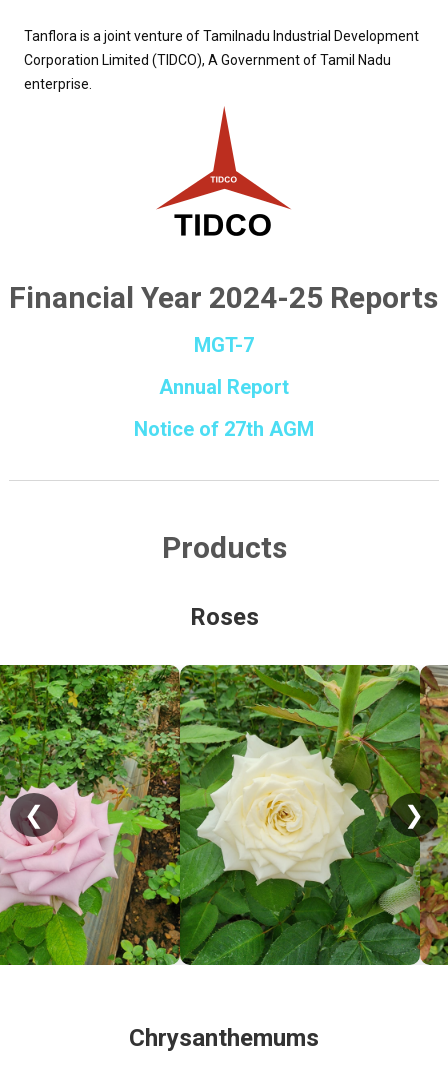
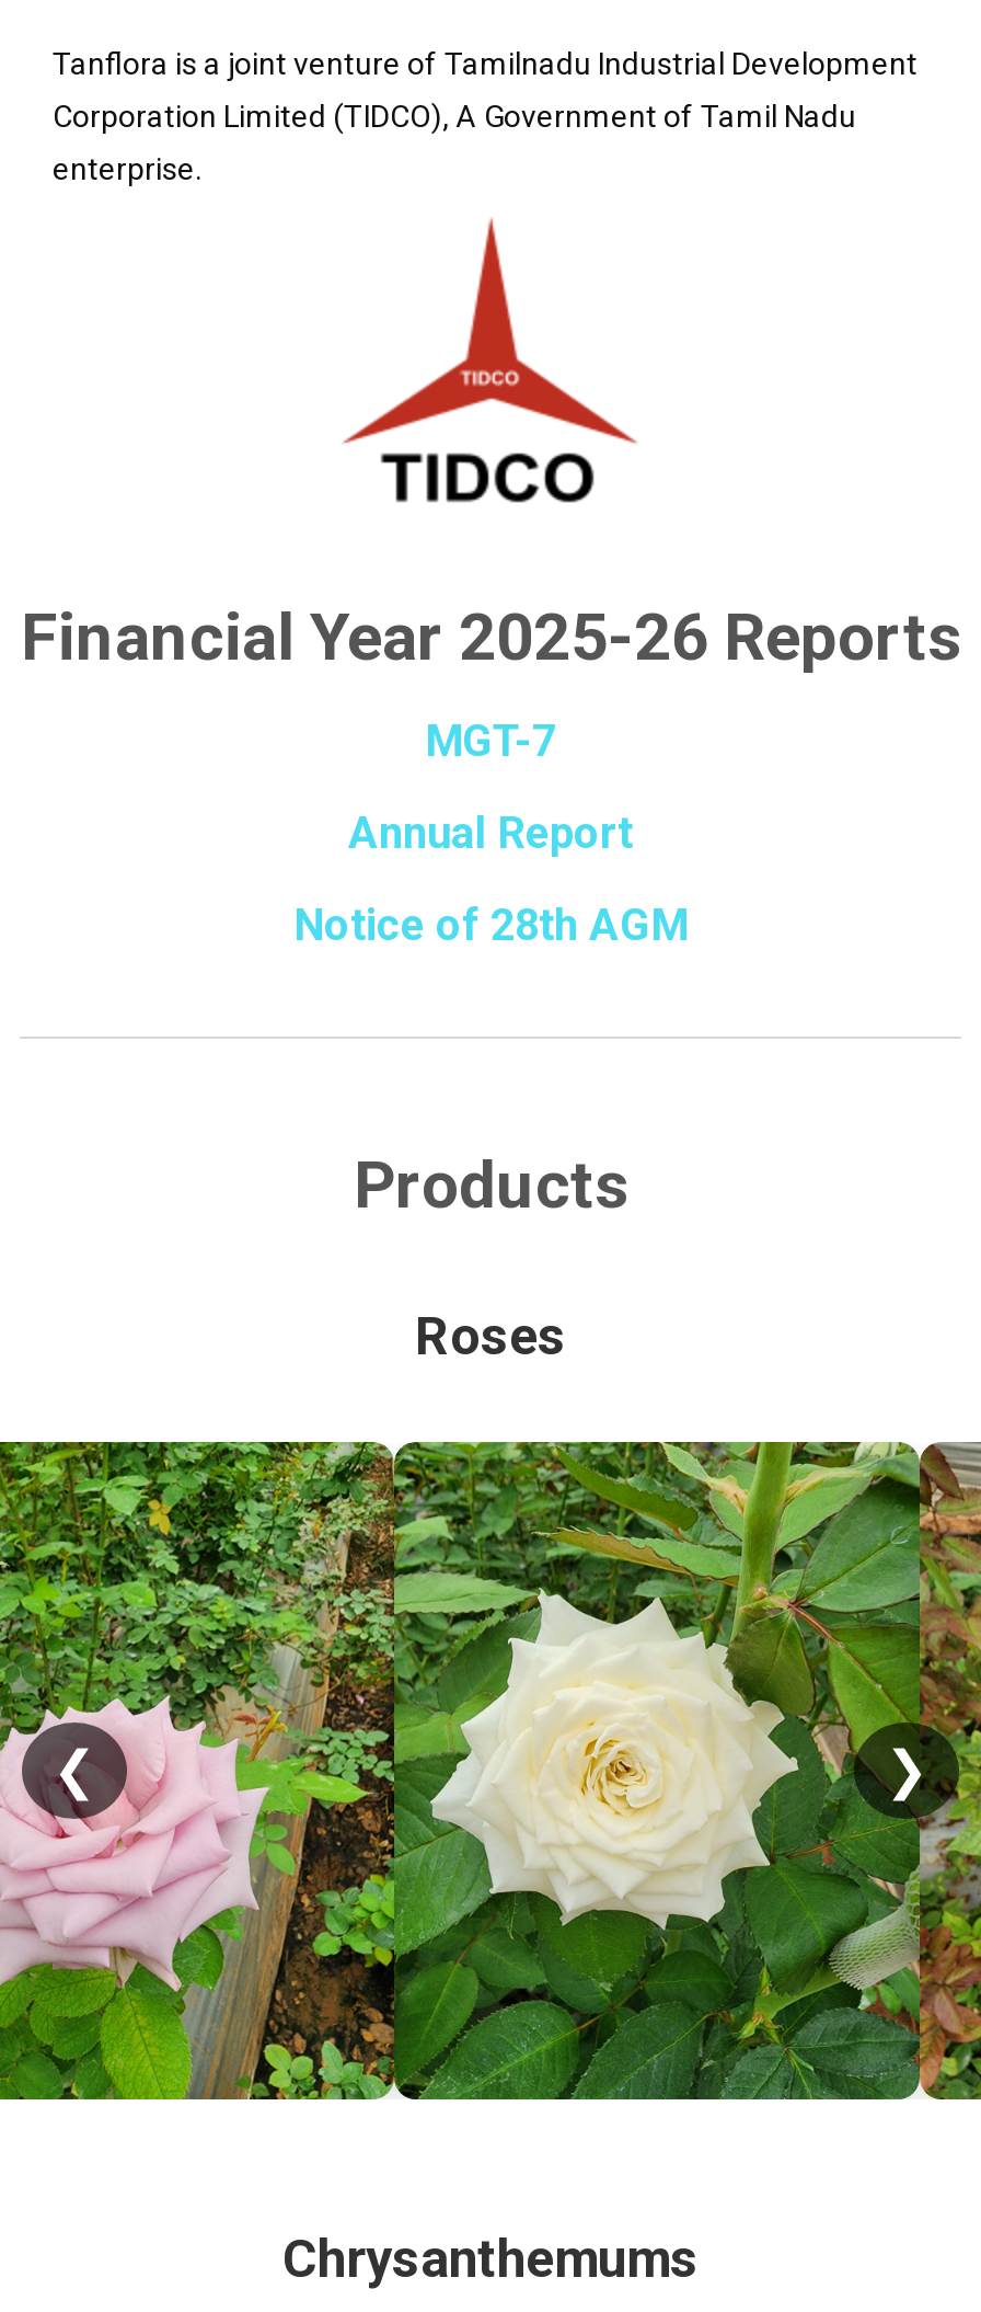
[9,280,438,315] Financial Year 2024-25 Reports -> [21,598,960,675] Financial Year 2025-26 Reports
[134,417,314,441] Notice of 27th AGM -> [293,899,688,951] Notice of 28th AGM

